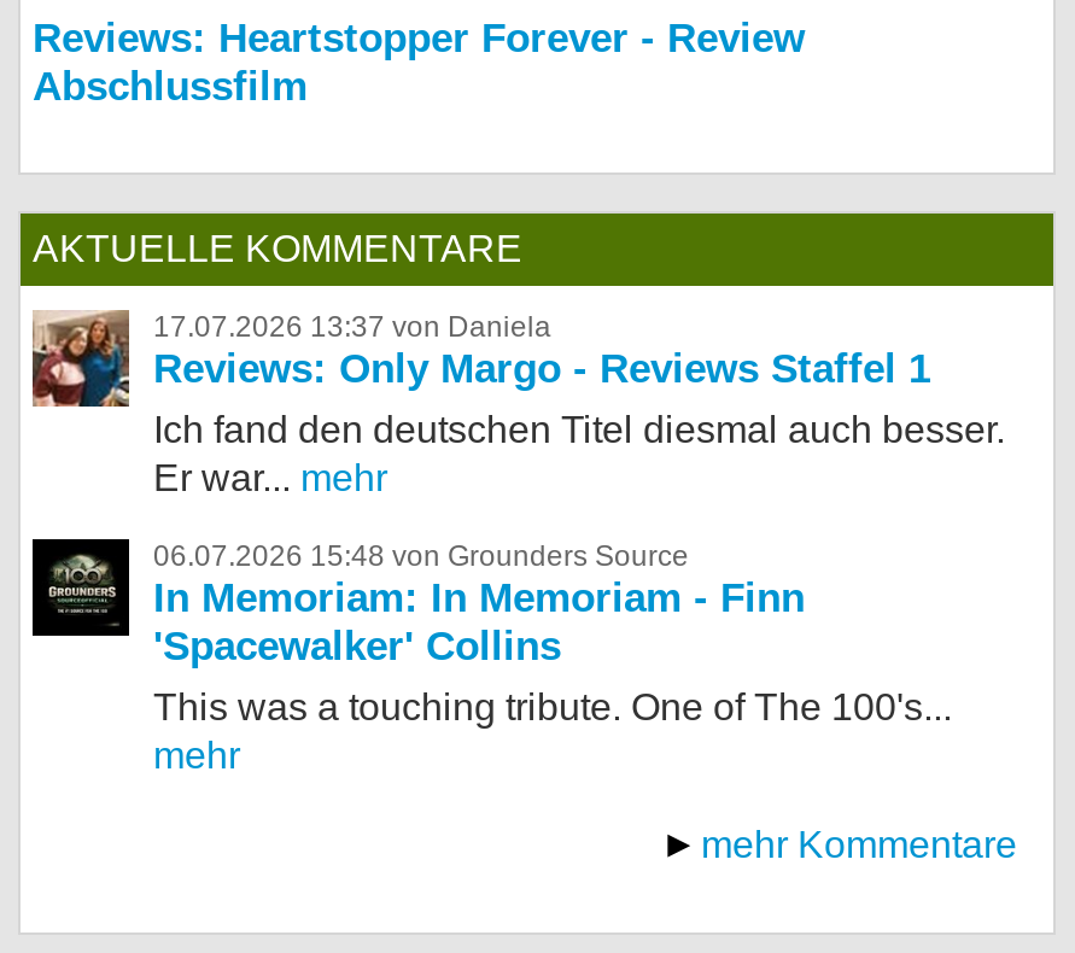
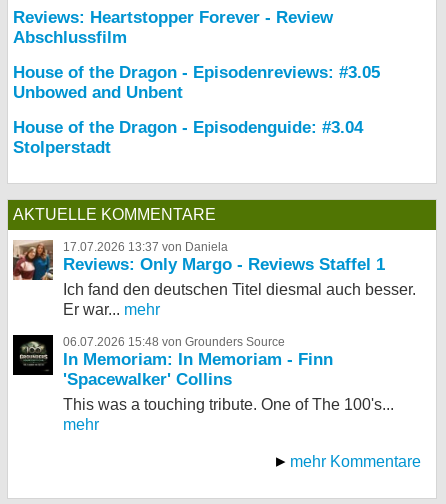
none -> [13,63,380,157] House of the Dragon - Episodenreviews: #3.05 | Unbowed and Unbent | House of the Dragon - Episodenguide: #3.04 | Stolperstadt

